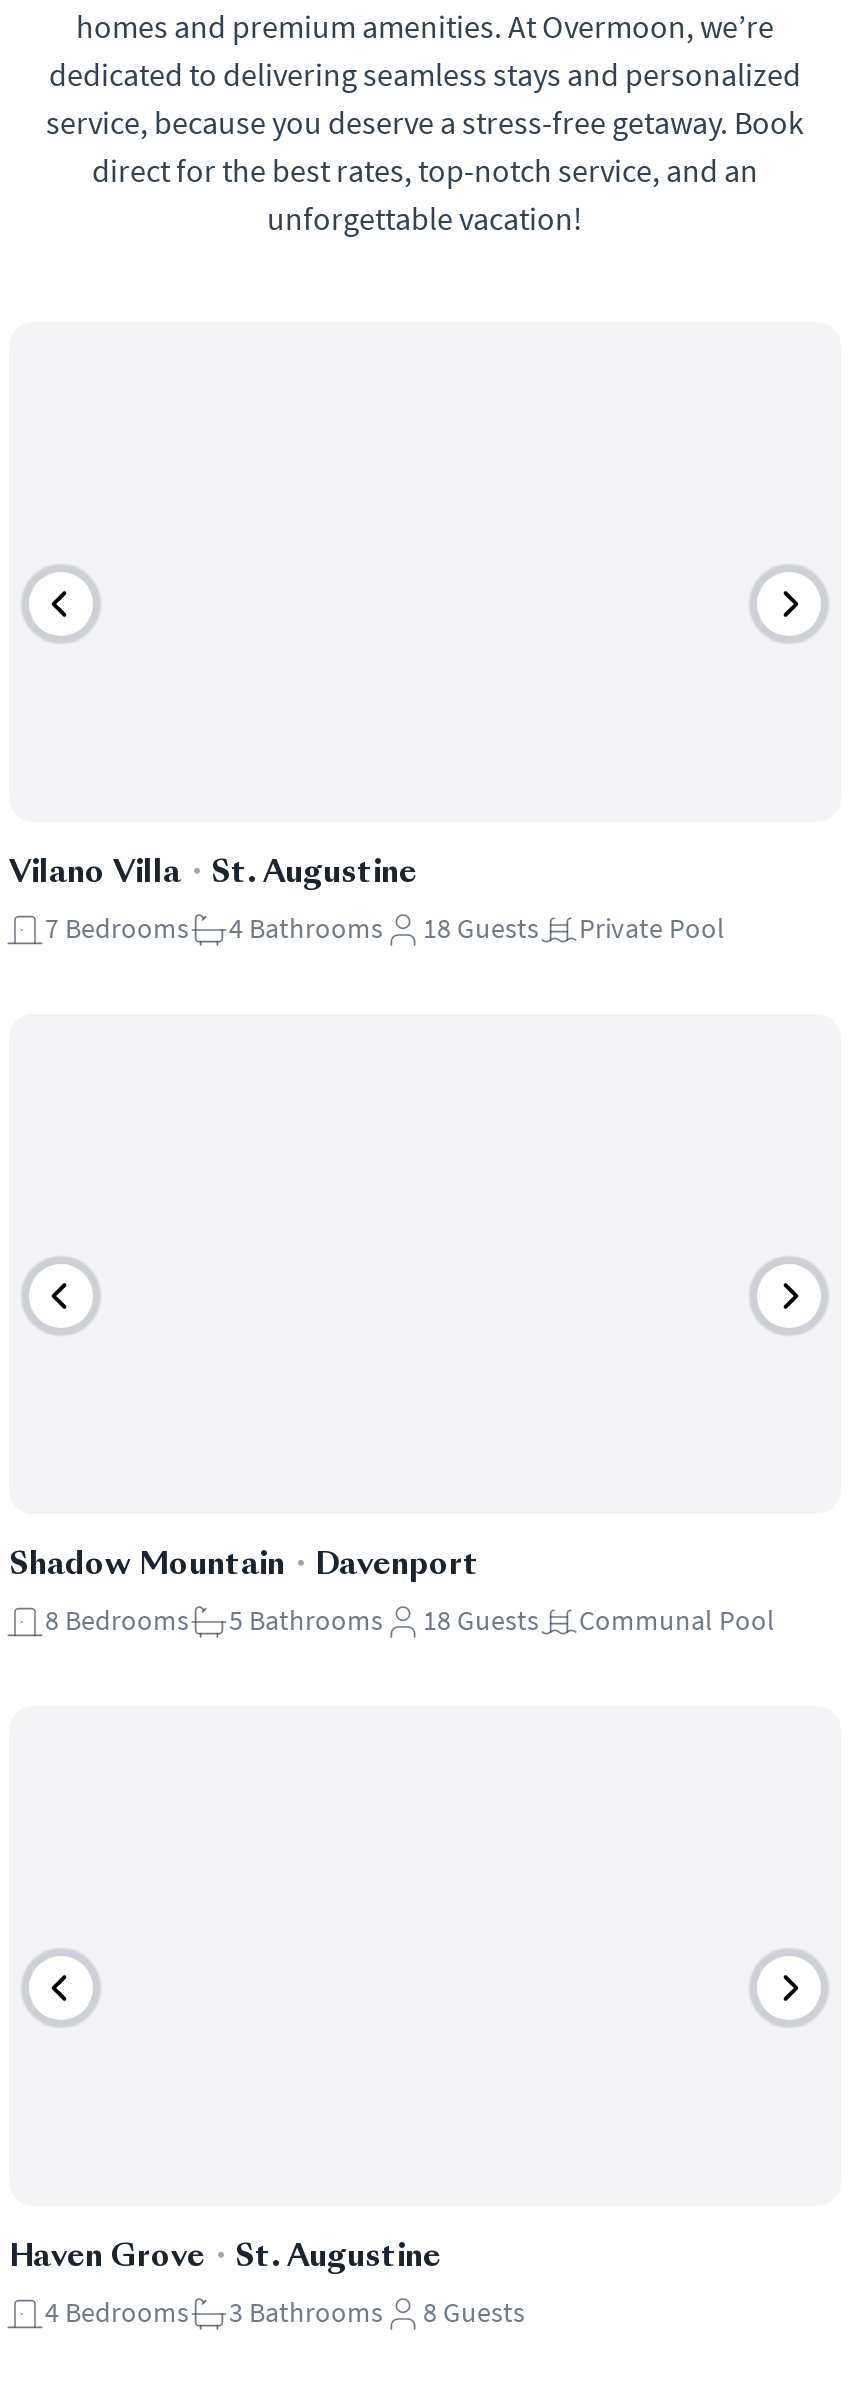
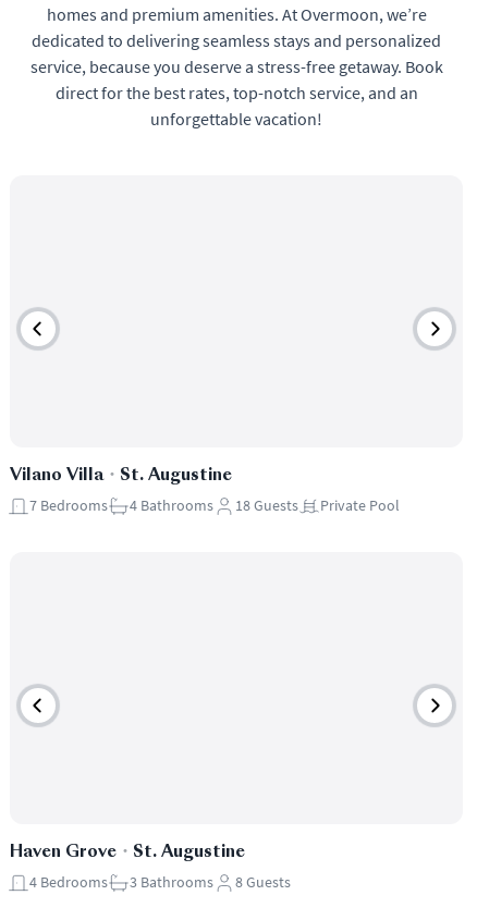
[9,1552,775,1638] Shadow Mountain・Davenport | 8 Bedrooms | 5 Bathrooms | 18 Guests | Communal Pool -> none

